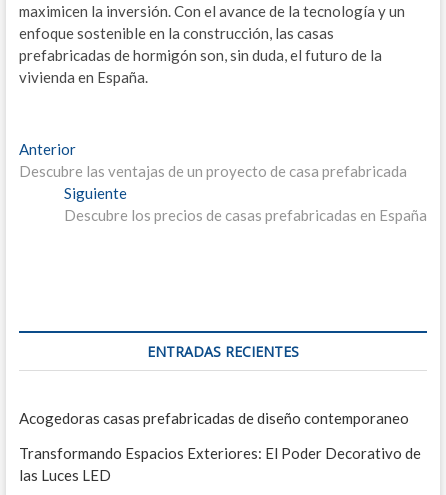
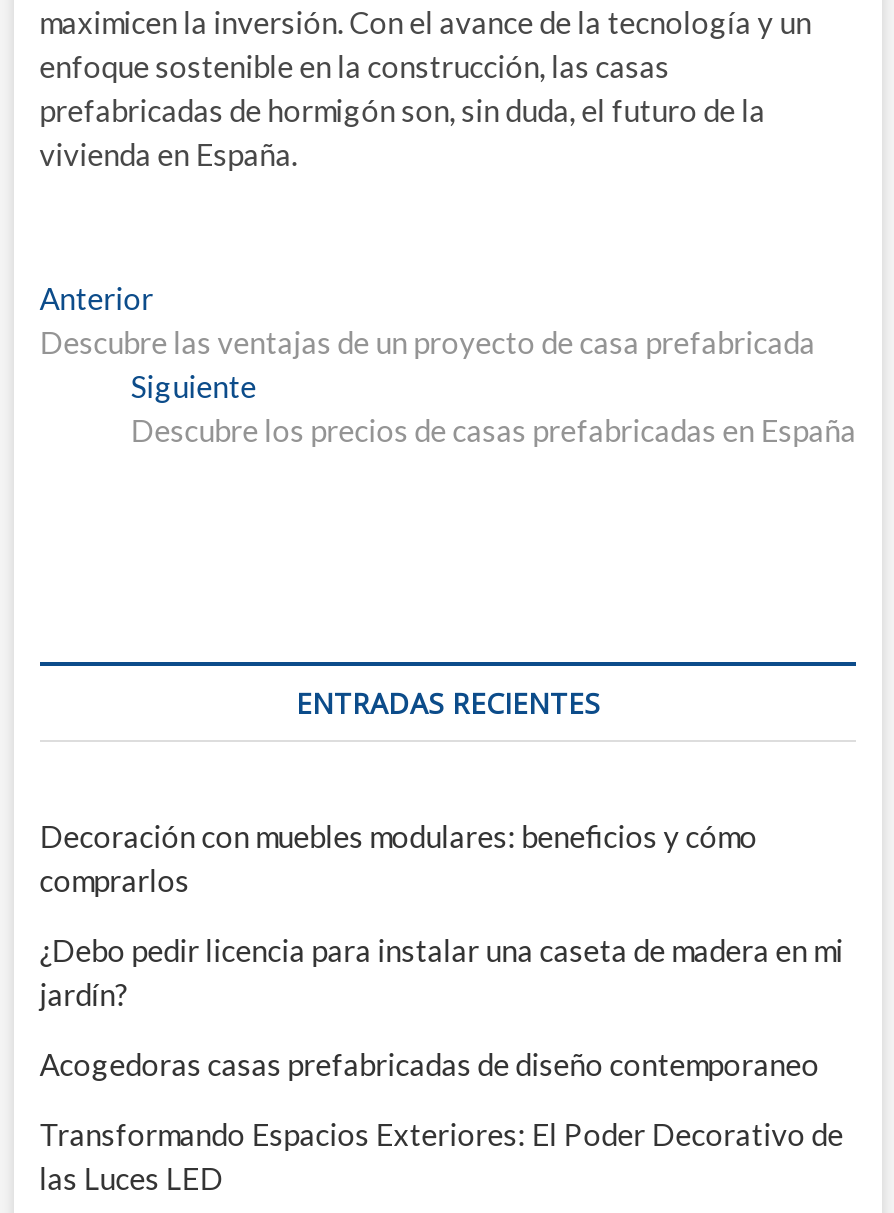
none -> [40,818,844,1012] Decoración con muebles modulares: beneficios y cómo | comprarlos | ¿Debo pedir licencia para instalar una caseta de madera en mi | jardín?

